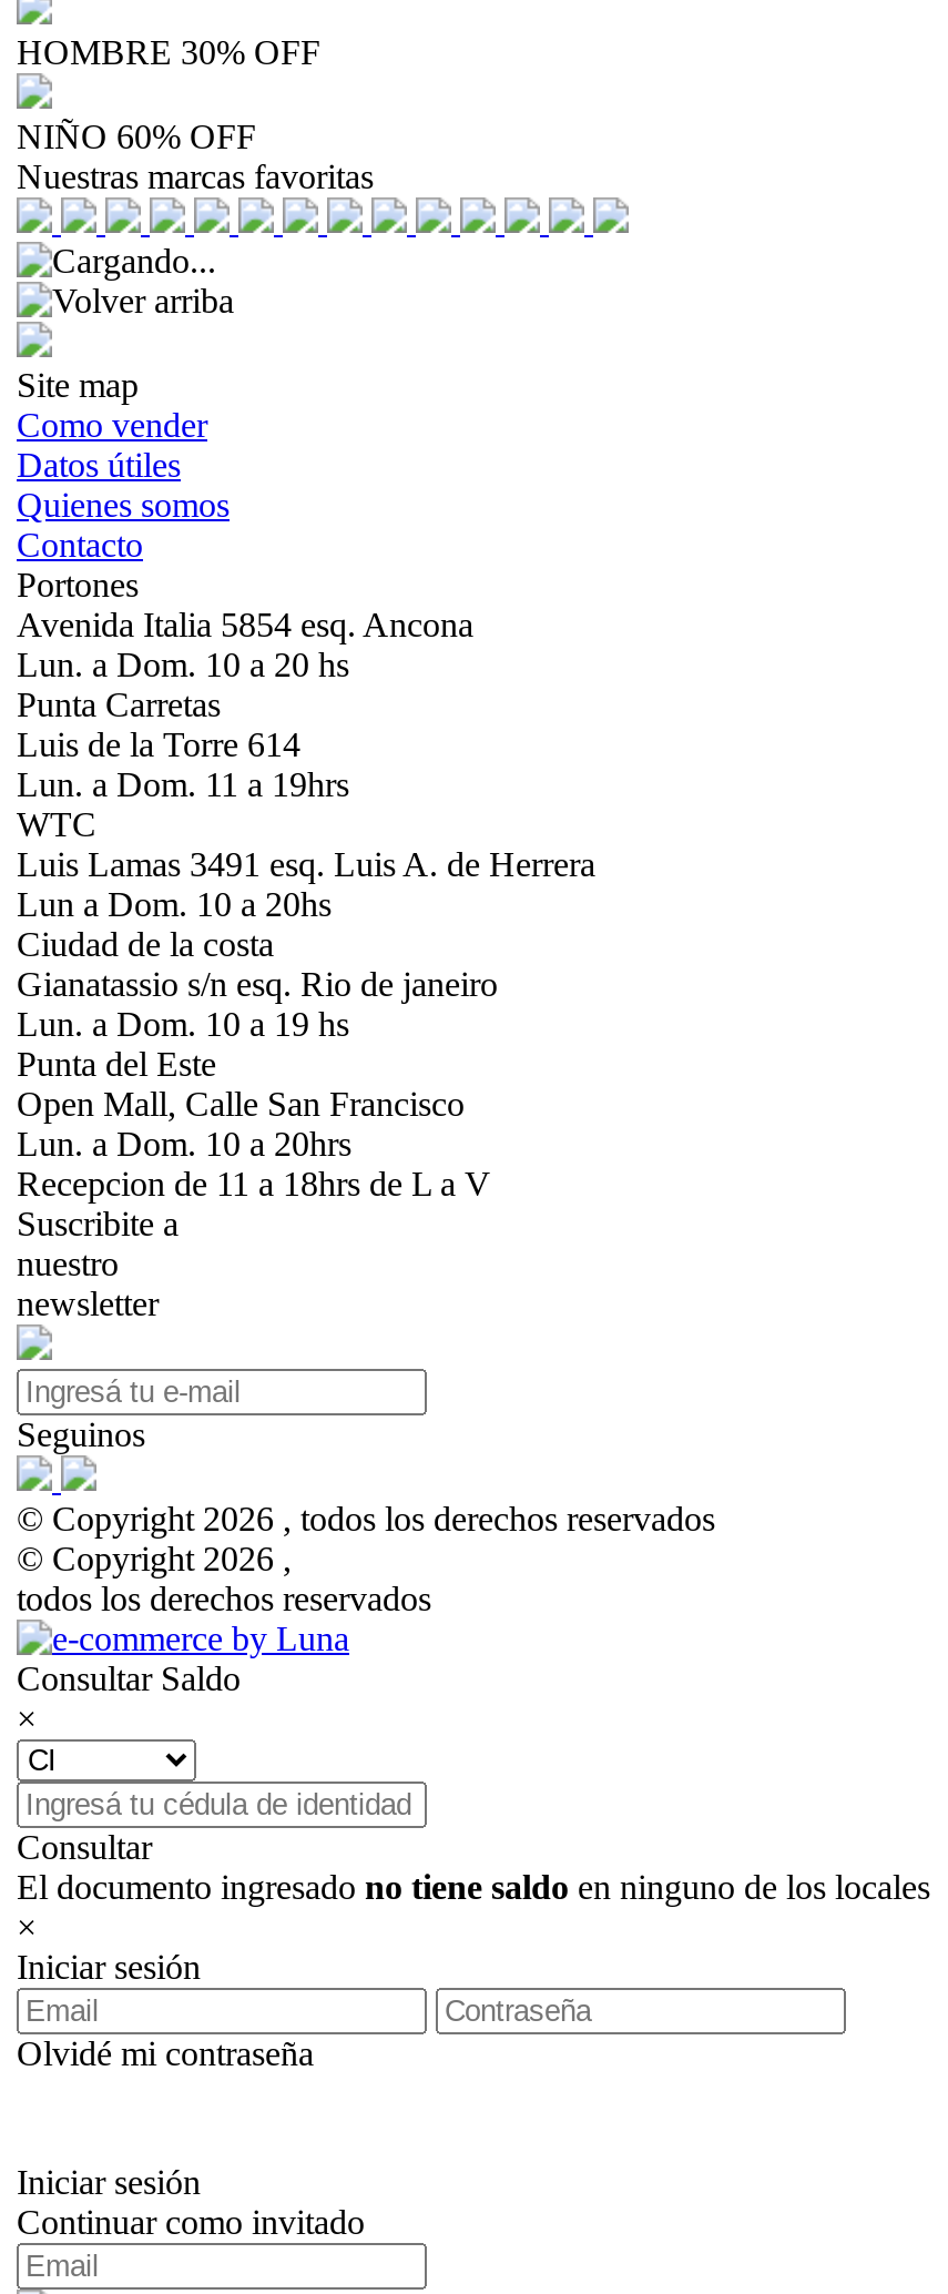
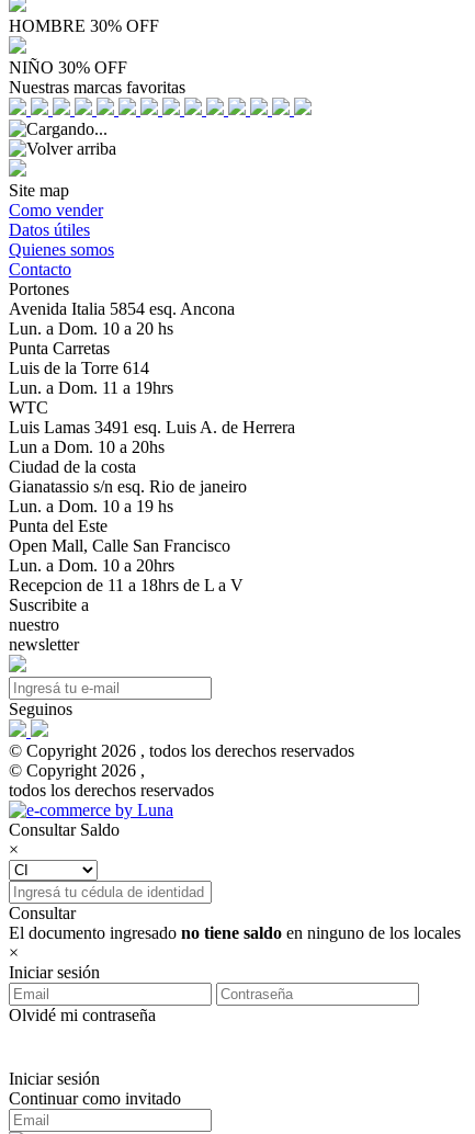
[17,118,256,155] NIÑO 60% OFF -> [9,58,127,77] NIÑO 30% OFF

